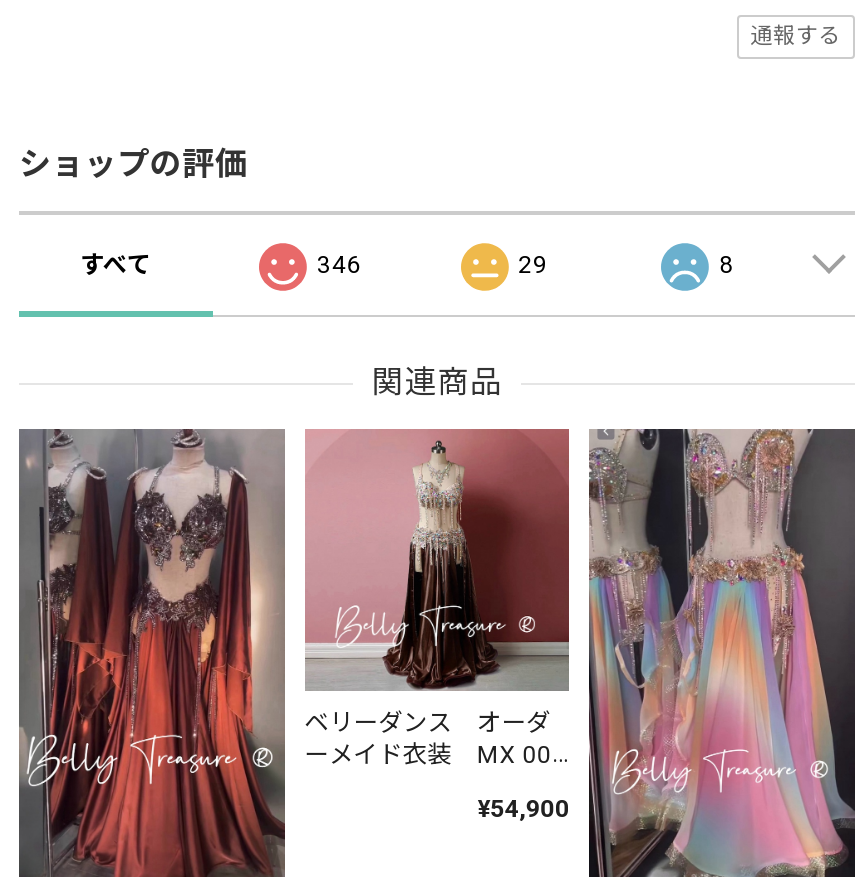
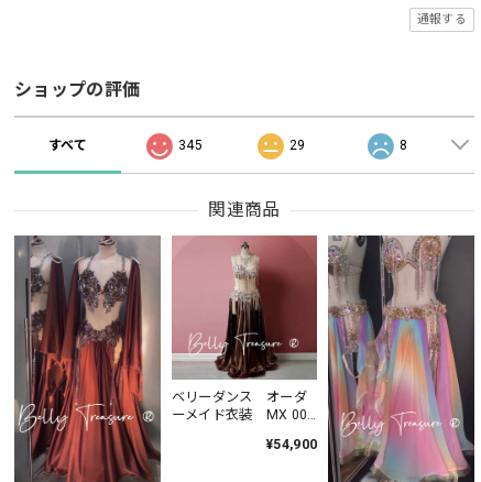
[317,251,361,279] 346 -> [178,138,203,153] 345

